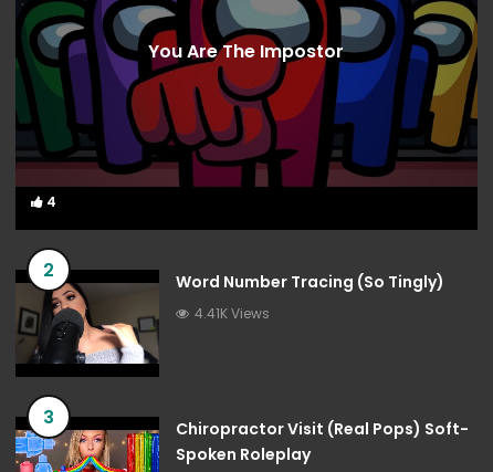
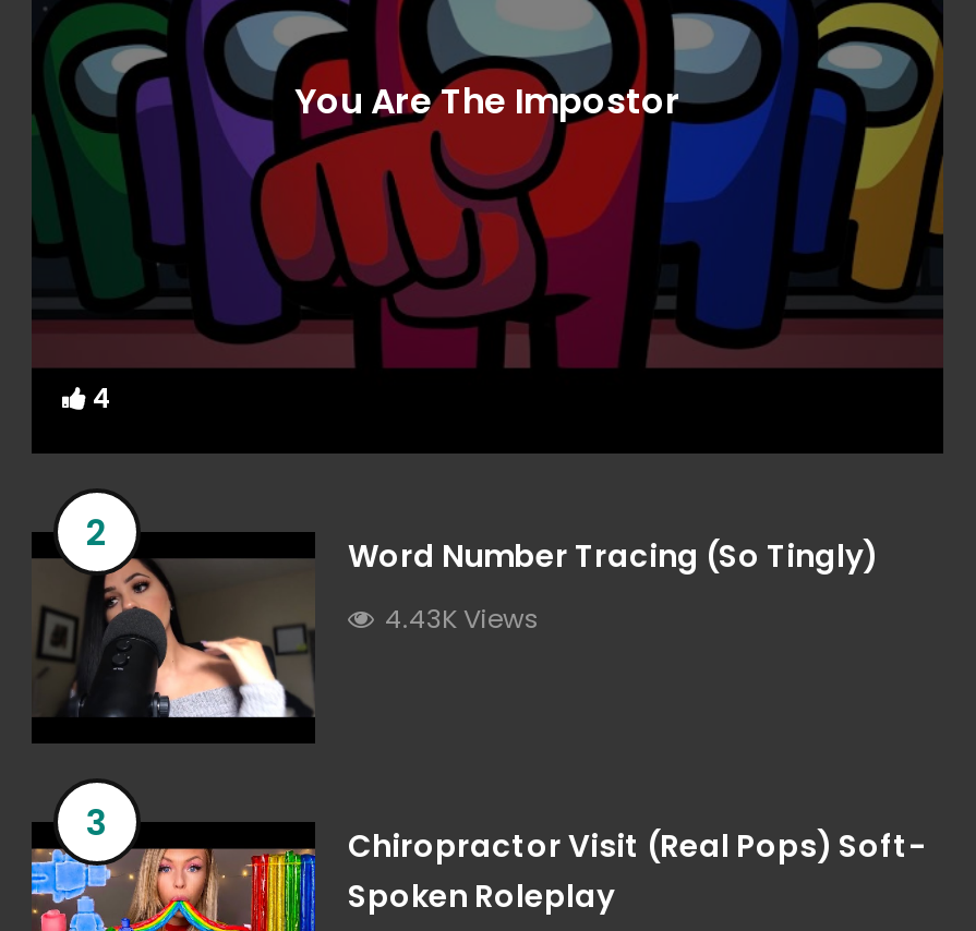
[195,303,270,322] 4.41K Views -> [385,598,540,636] 4.43K Views

